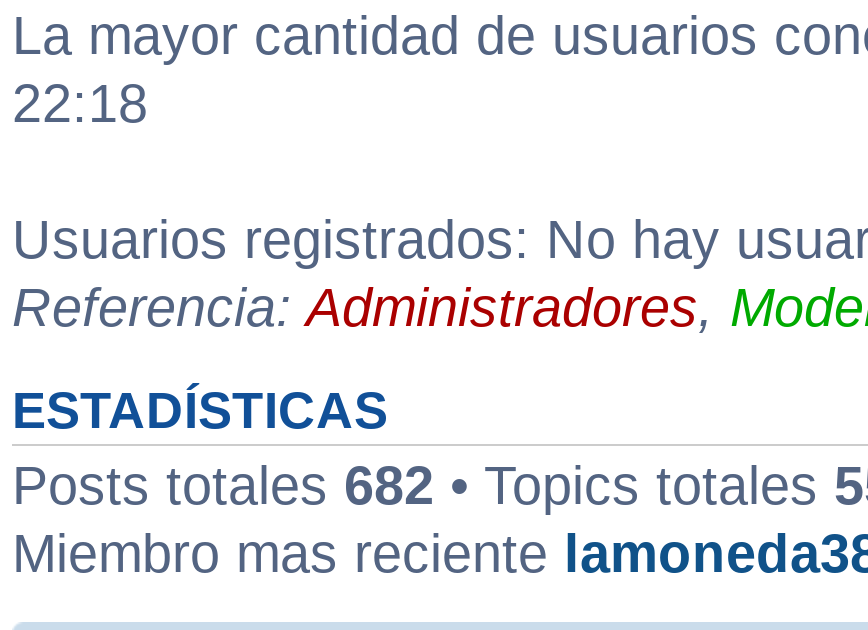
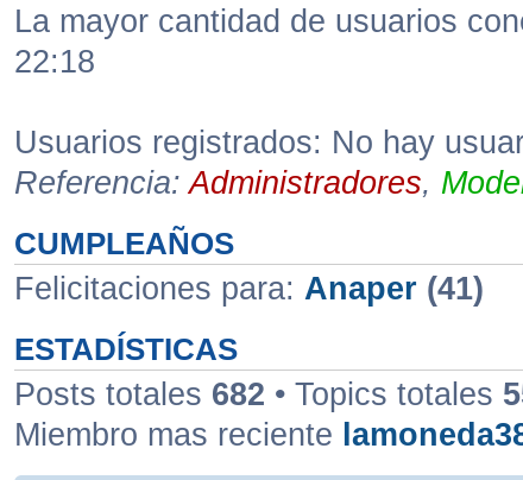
none -> [14,227,484,307] CUMPLEAÑOS | Felicitaciones para: Anaper (41)

